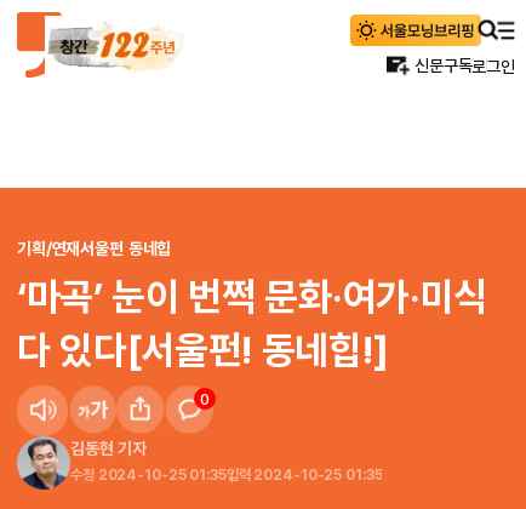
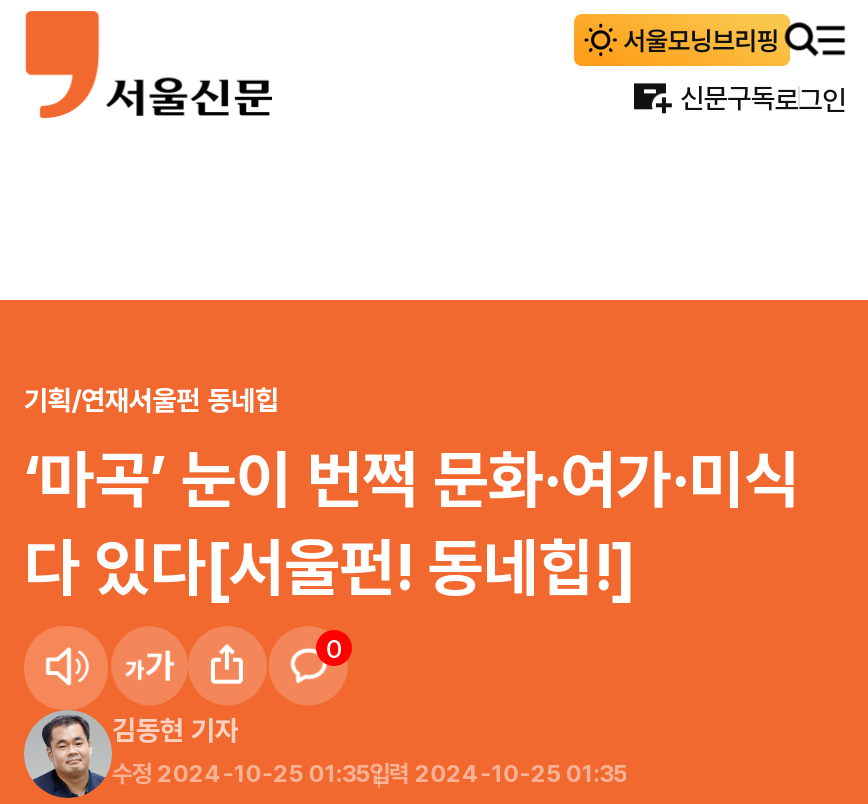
[22,11,177,76] [image] -> [30,10,286,118] [image]

